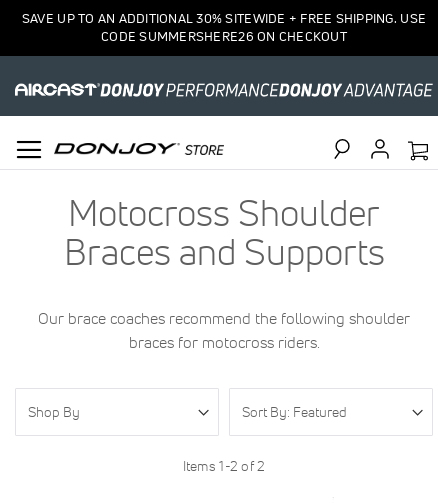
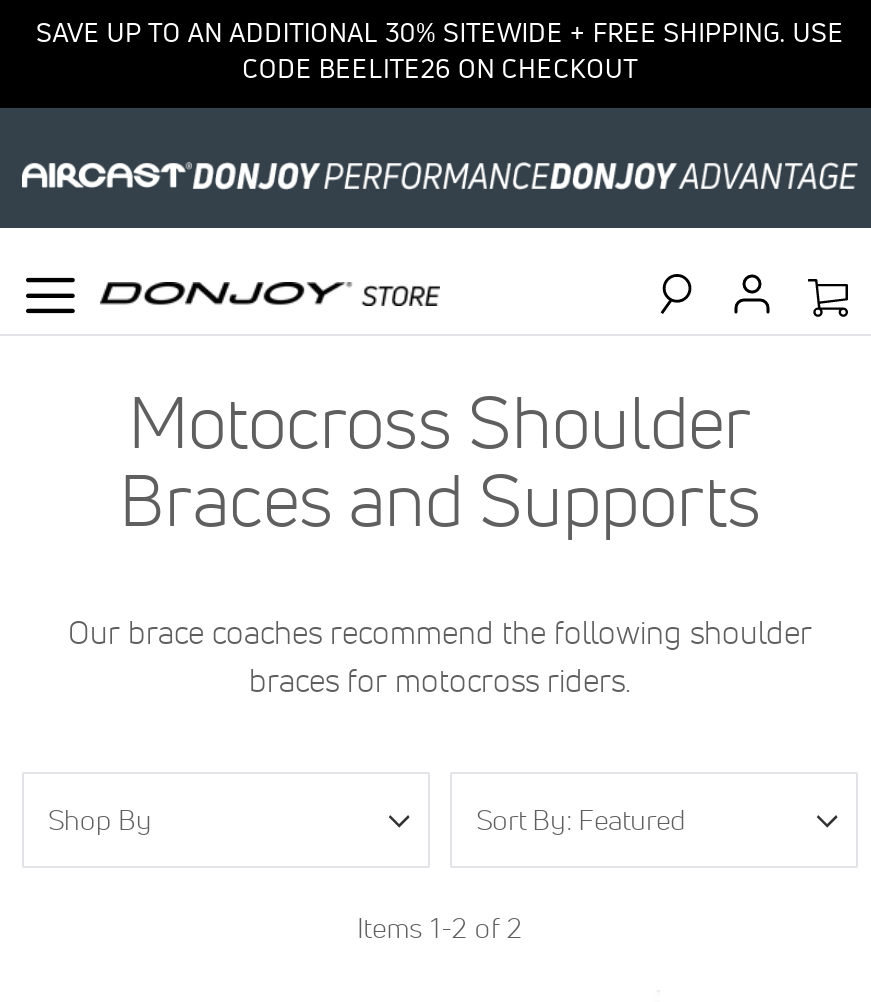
[101,28,347,45] CODE SUMMERSHERE26 ON CHECKOUT -> [242,52,638,86] CODE BEELITE26 ON CHECKOUT

